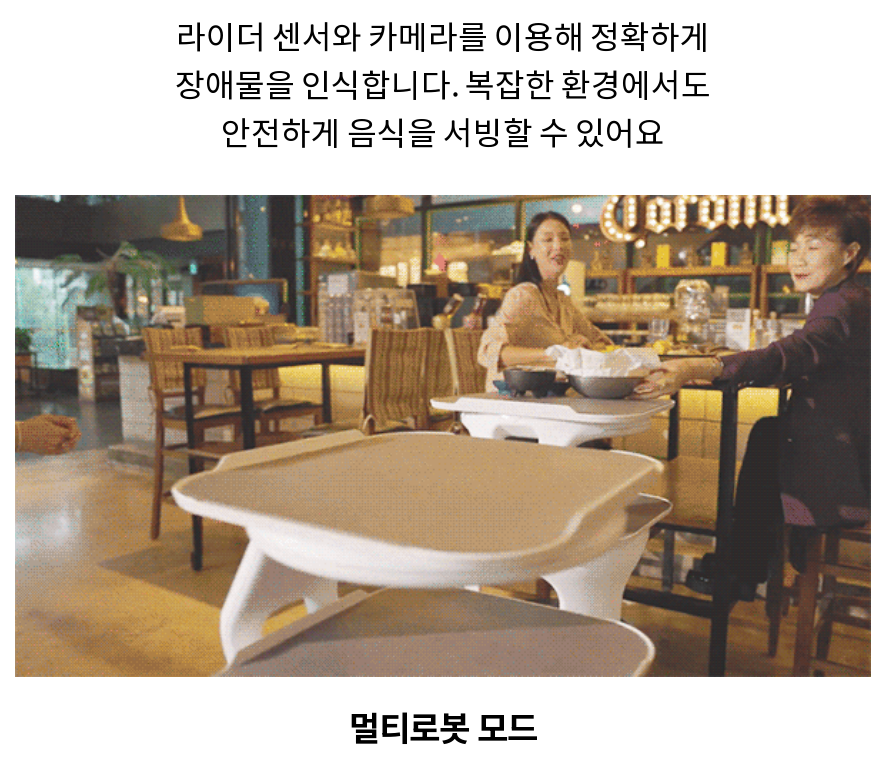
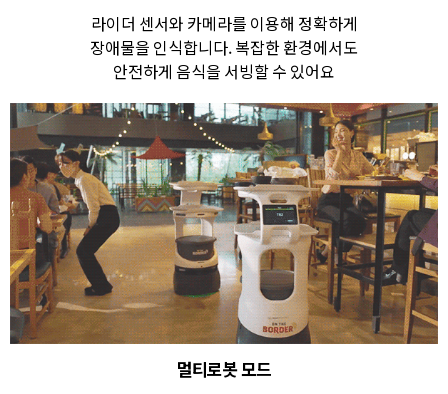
[13,193,873,679] [image] -> [9,102,439,345] [image]

